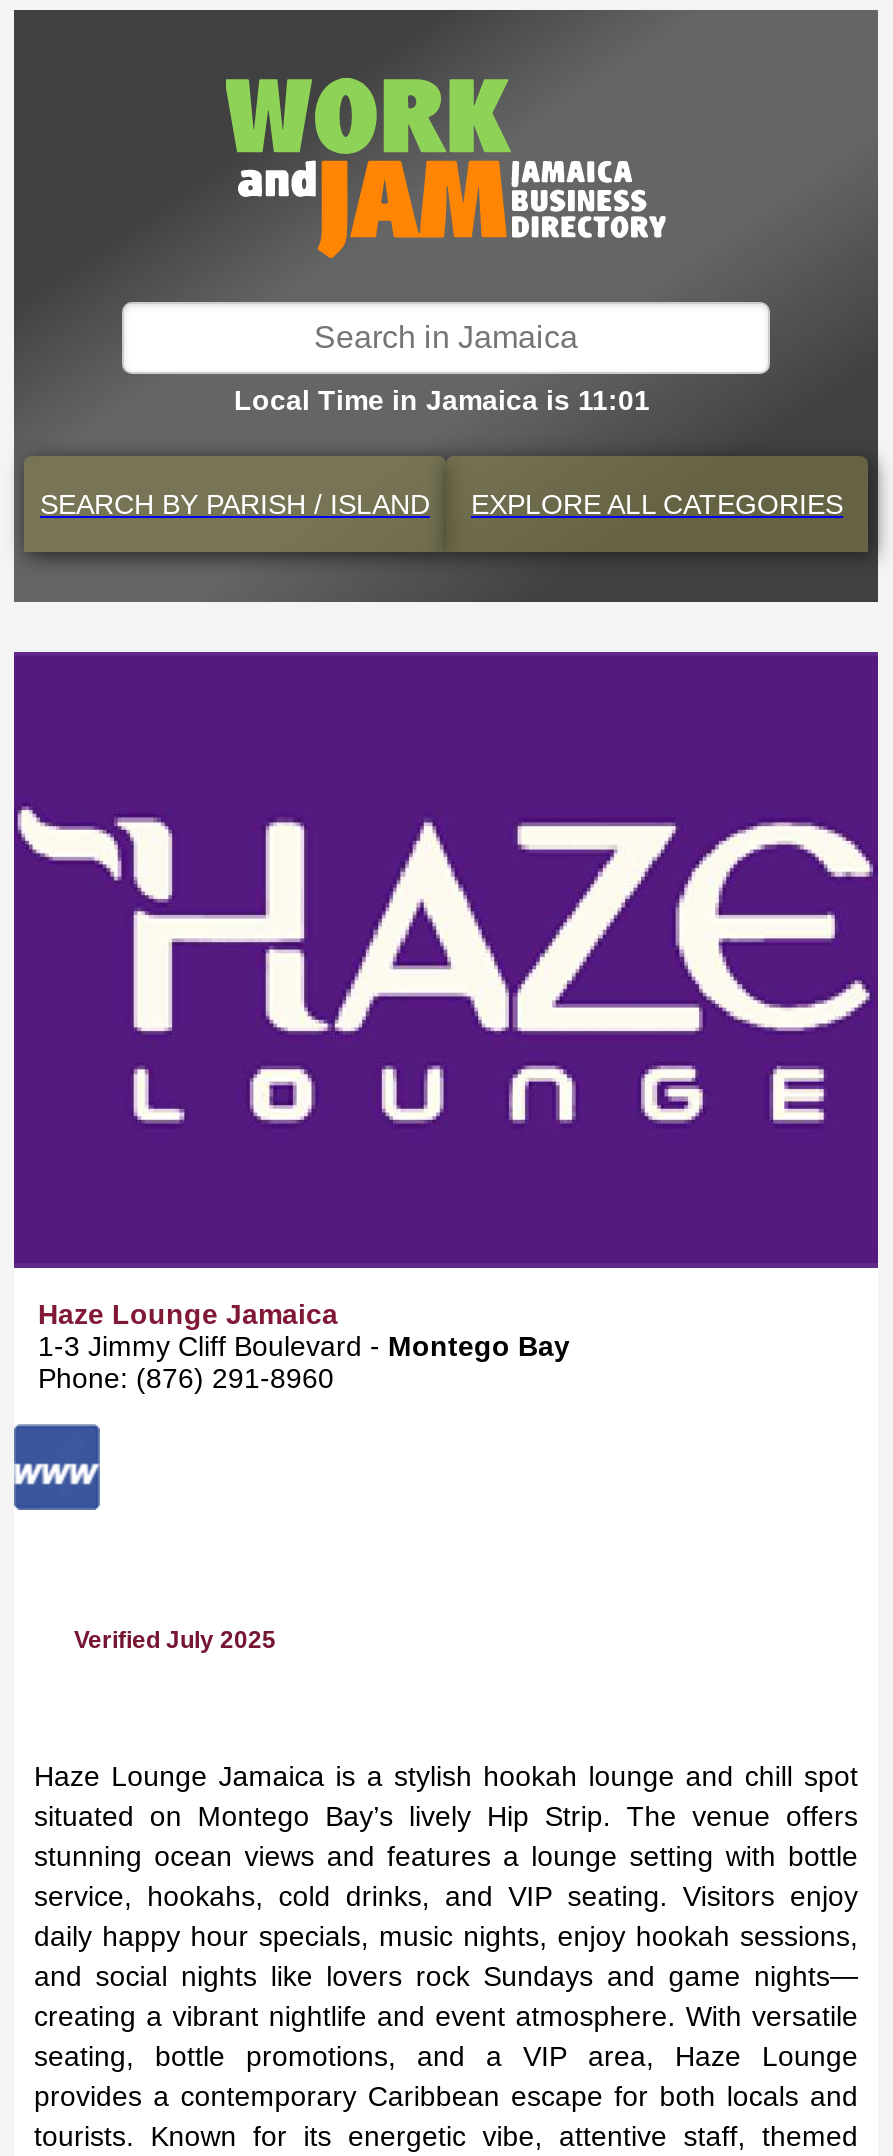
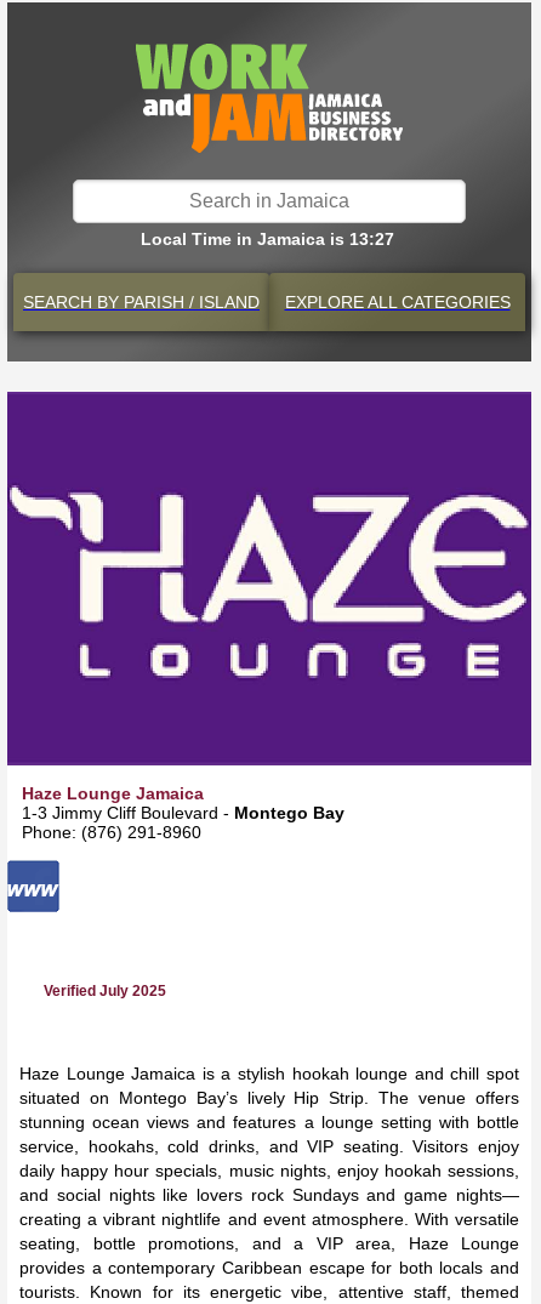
[234,384,650,416] Local Time in Jamaica is 11:01 -> [140,229,394,249] Local Time in Jamaica is 13:27

